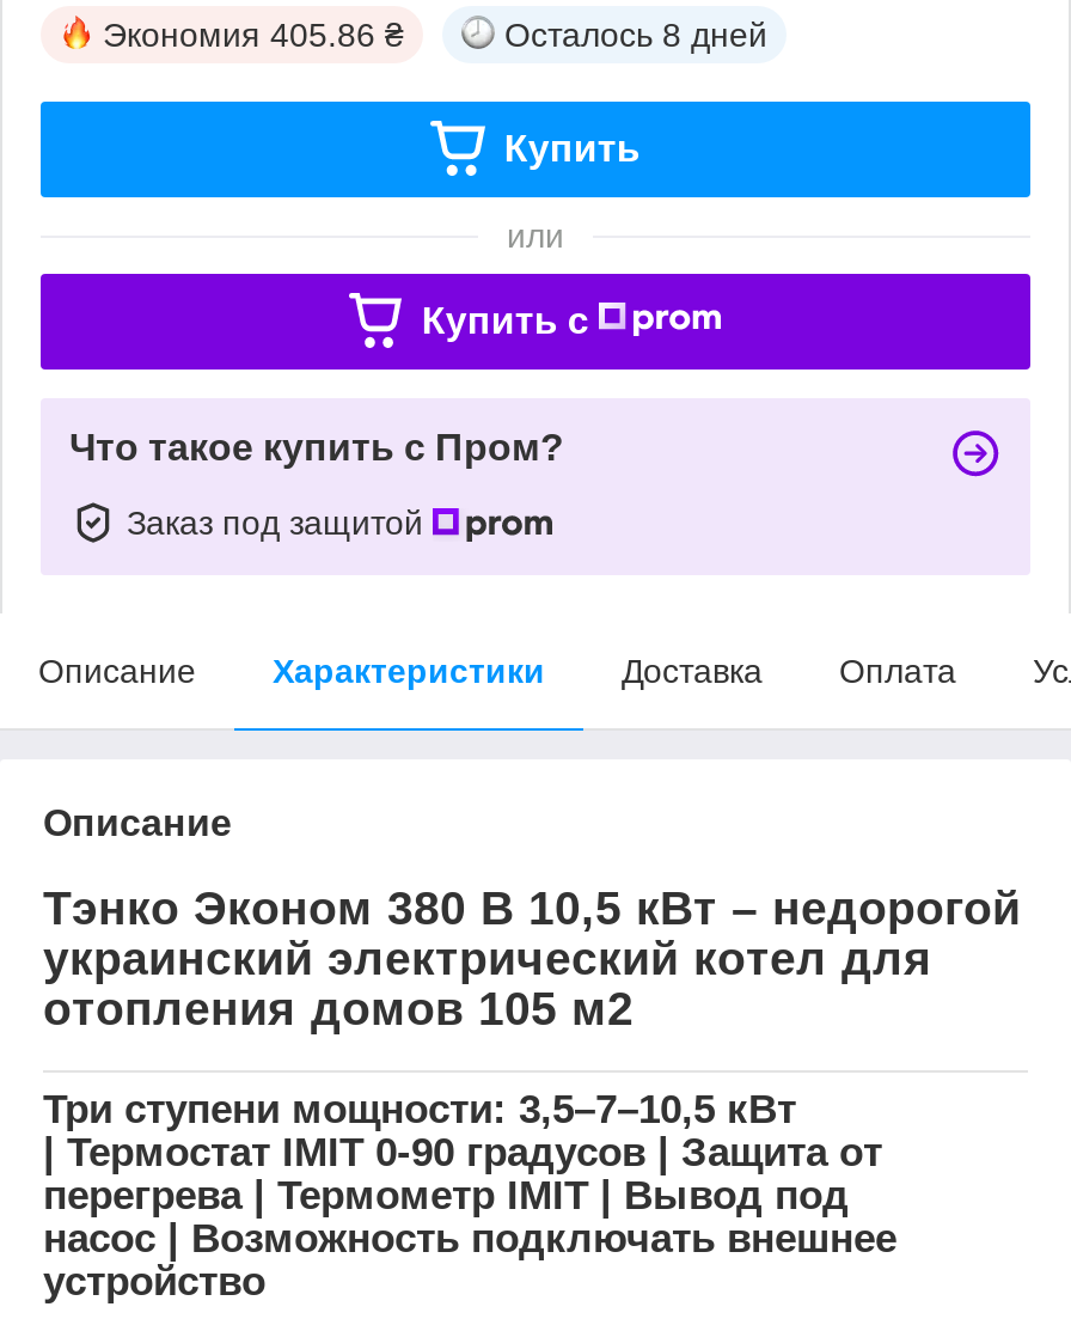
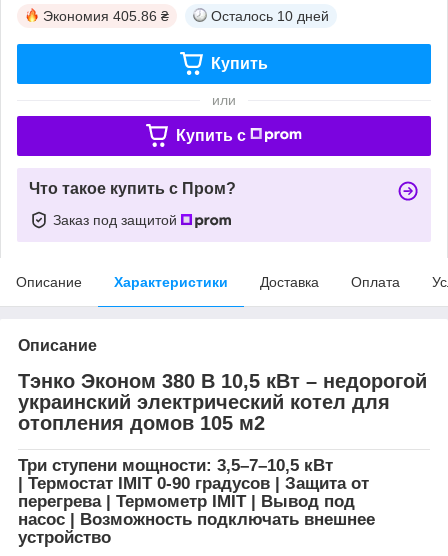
[504,15,767,53] Осталось 8 дней -> [211,8,329,24] Осталось 10 дней

